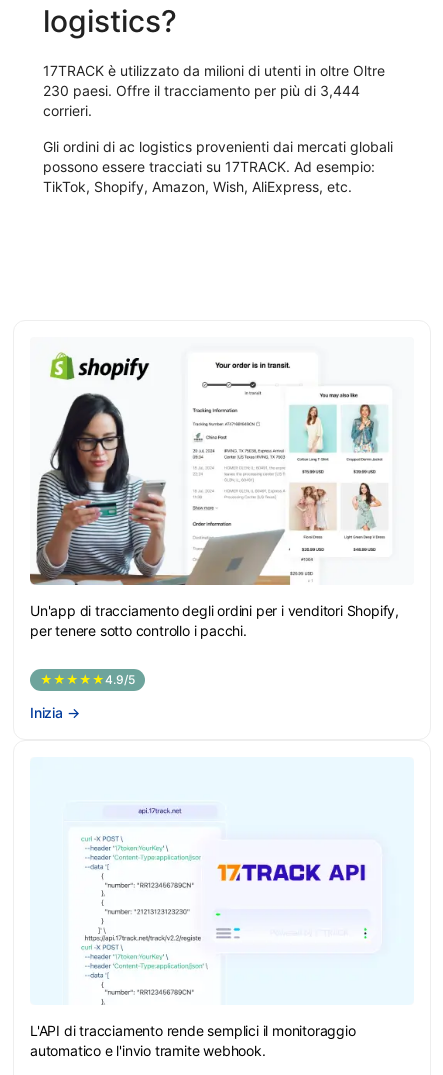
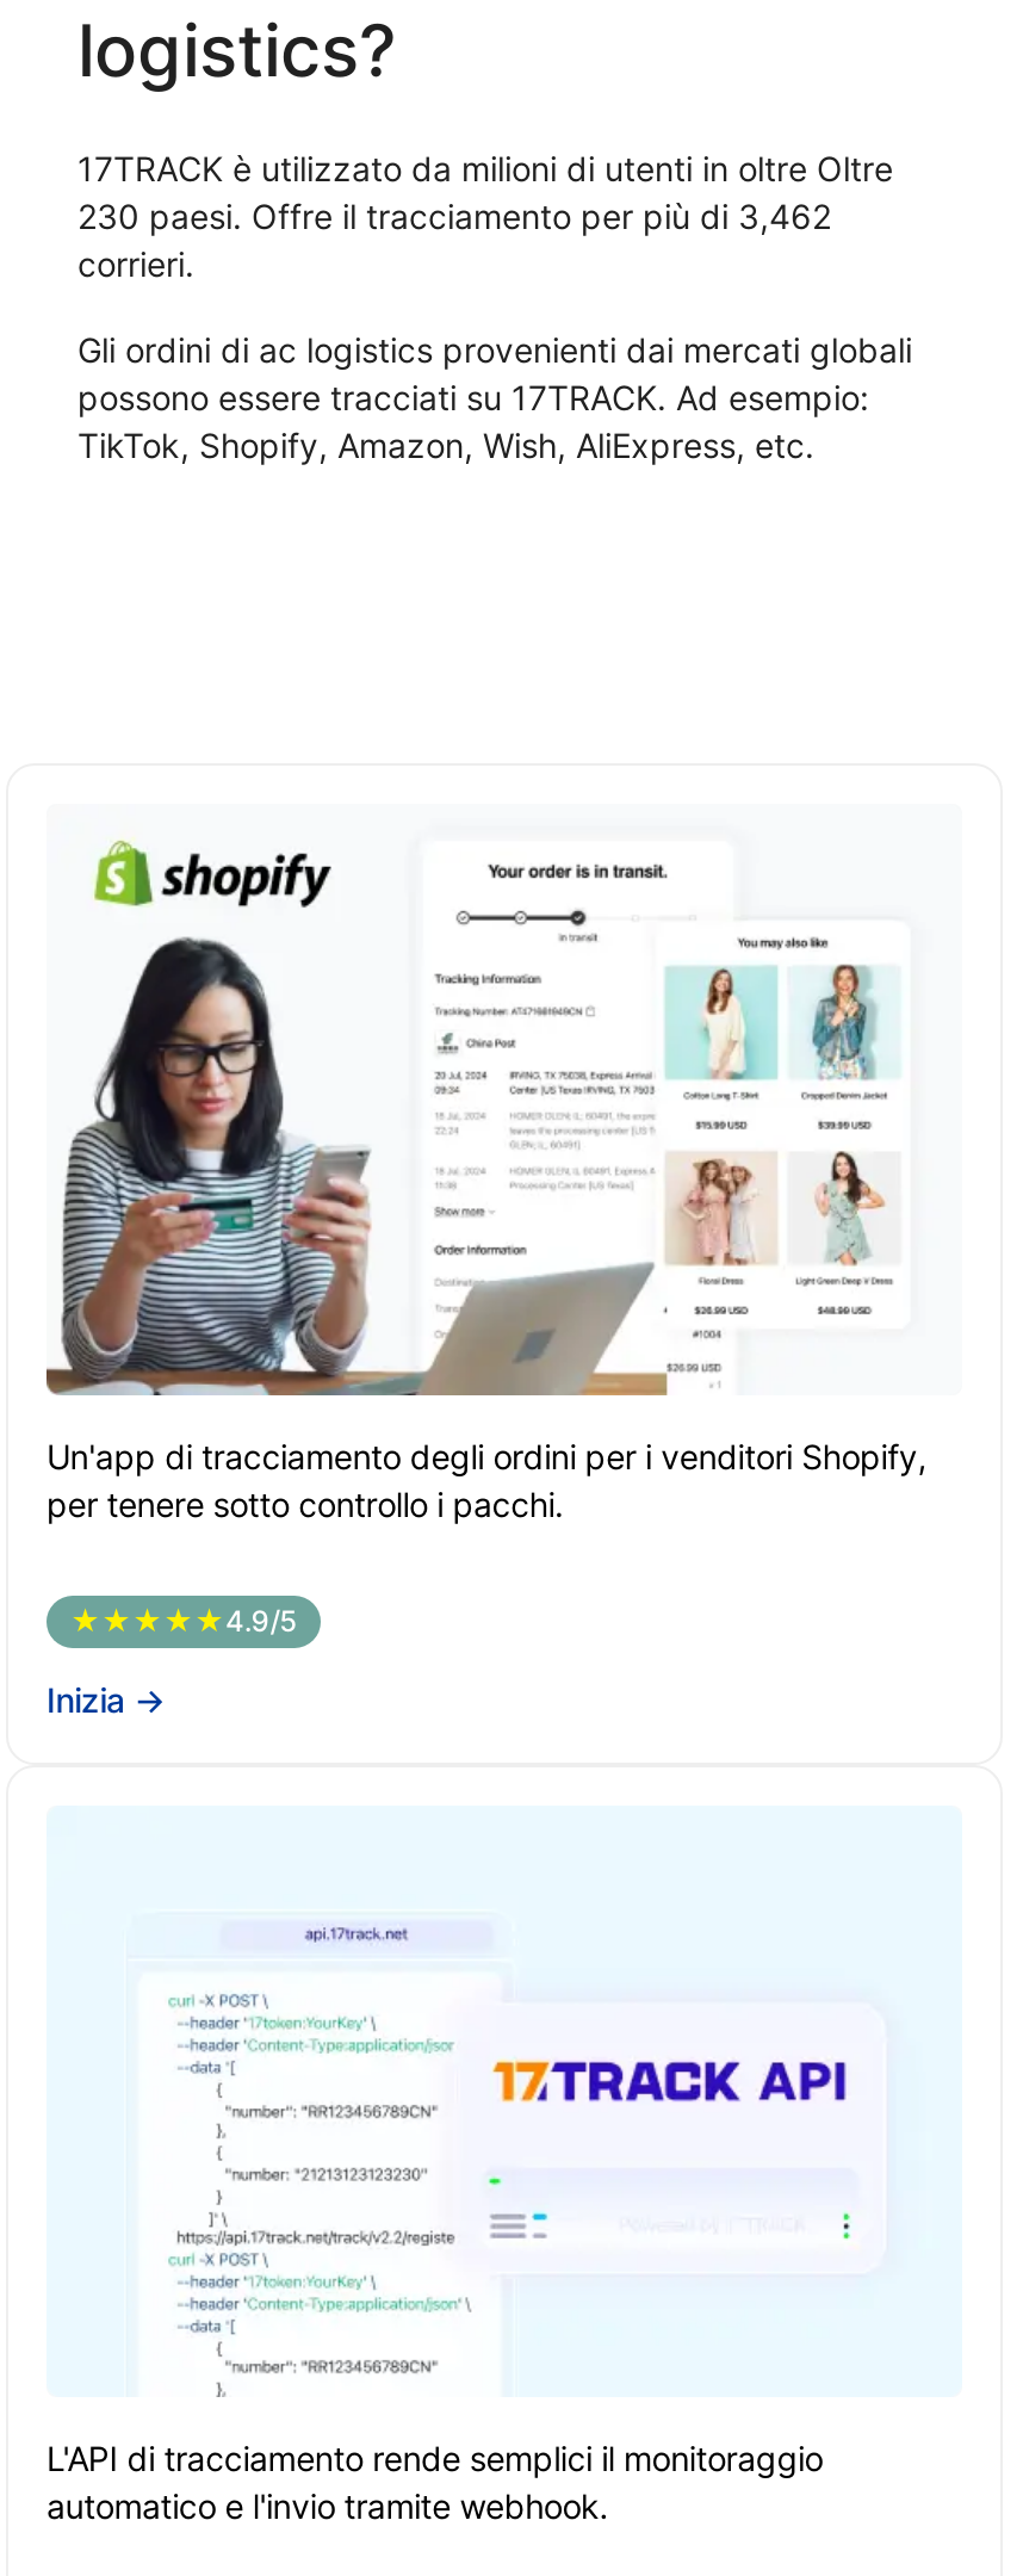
[43,82,360,99] 230 paesi. Offre il tracciamento per più di 3,444 -> [77,196,831,237] 230 paesi. Offre il tracciamento per più di 3,462

